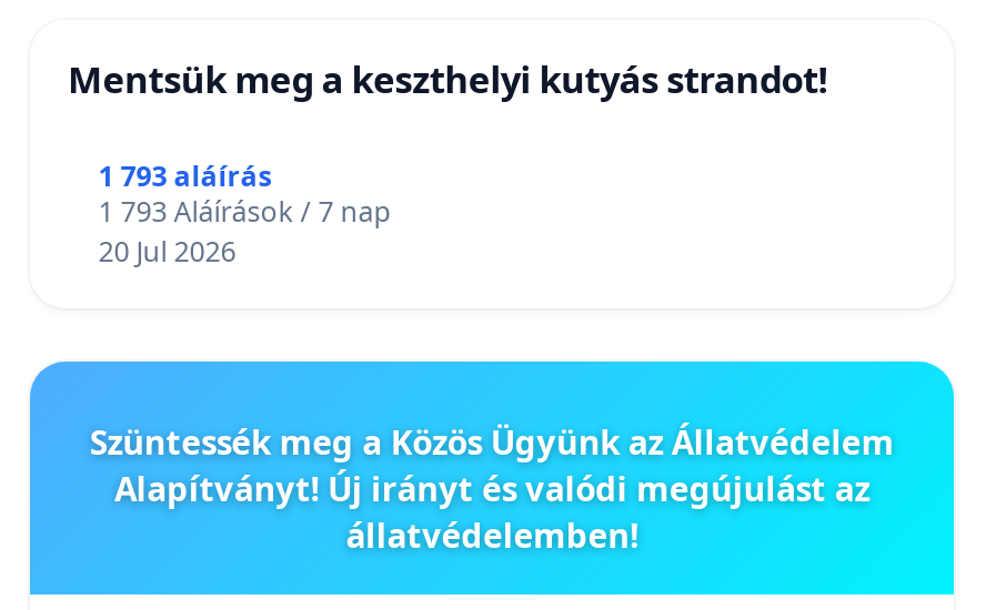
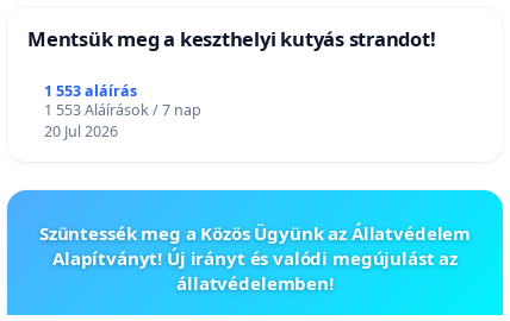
[98,158,272,195] 1 793 aláírás -> [44,81,137,101] 1 553 aláírás
[98,193,392,231] 1 793 Aláírások / 7 nap -> [44,100,201,120] 1 553 Aláírások / 7 nap

